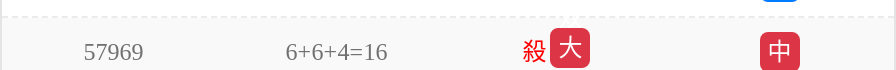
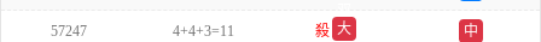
[84,38,144,66] 57969 -> [50,23,87,40] 57247
[286,38,388,66] 6+6+4=16 -> [172,23,234,40] 4+4+3=11

